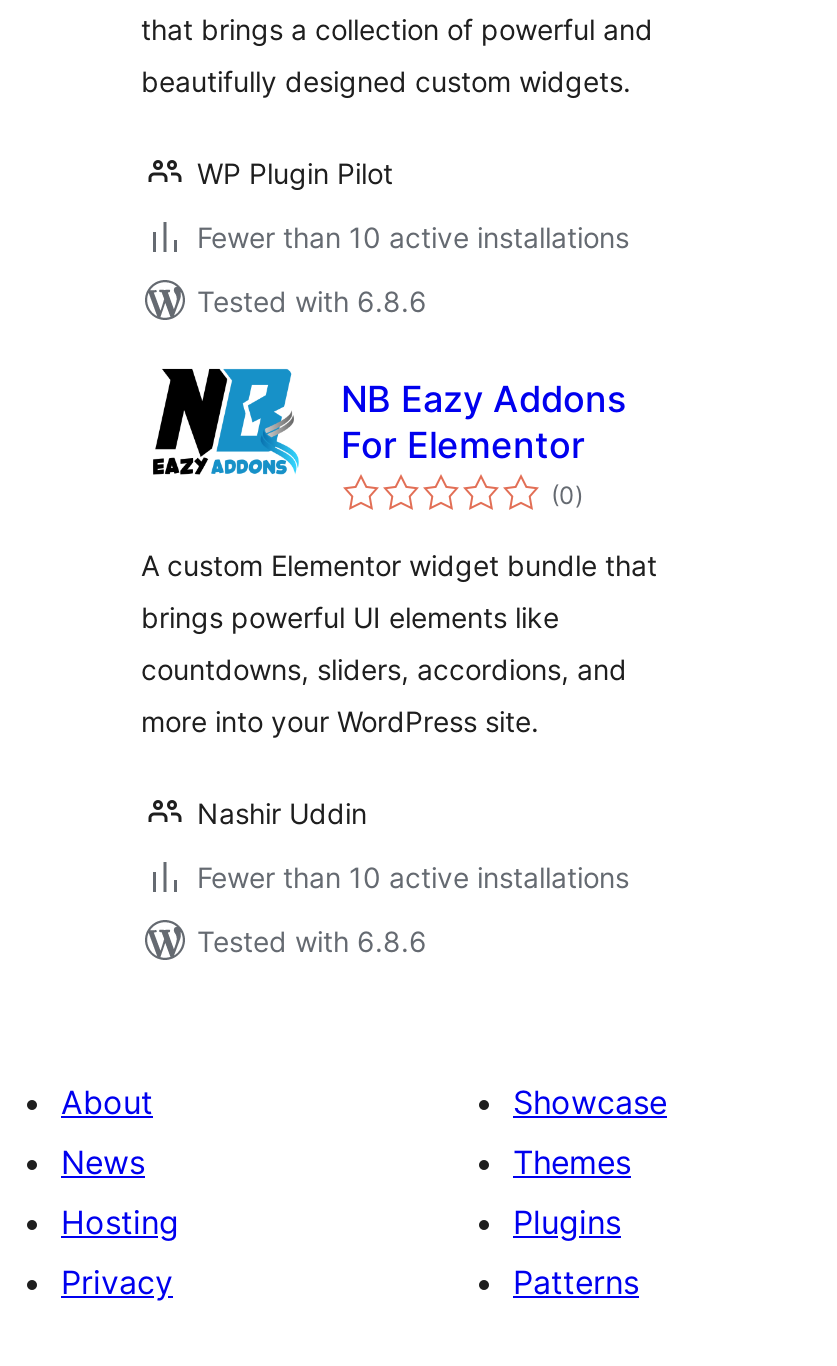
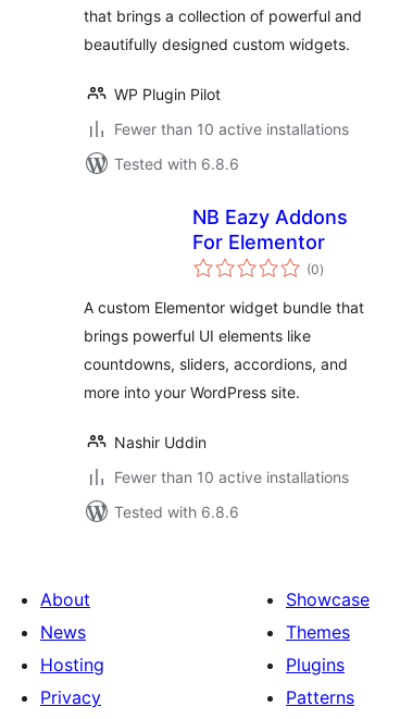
[151,366,301,478] [image] -> none

